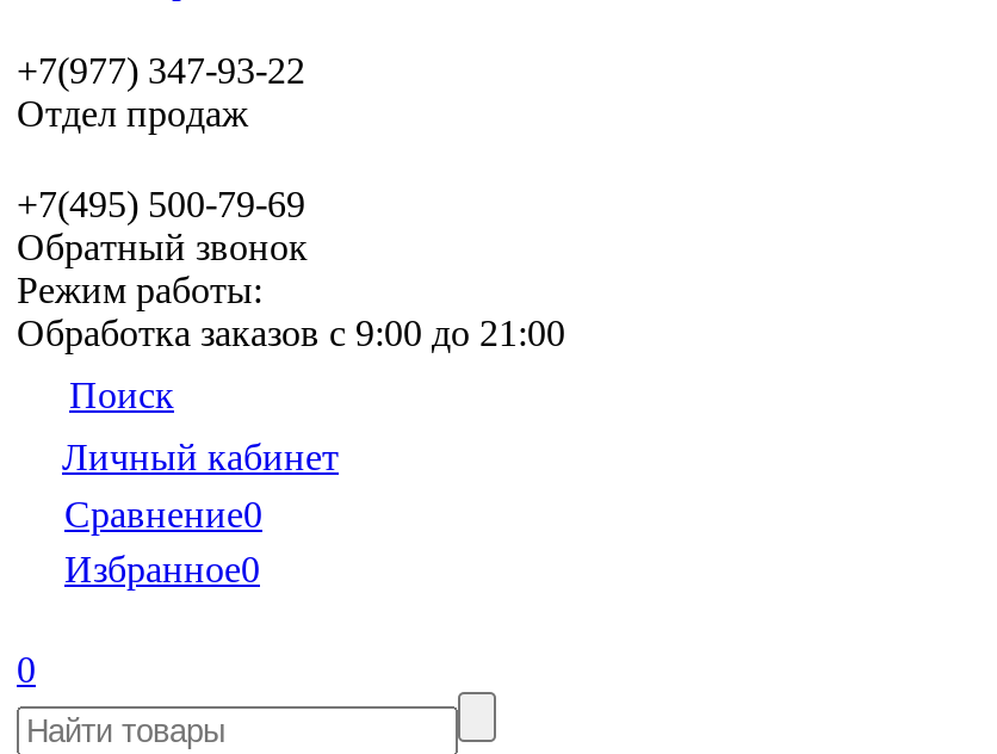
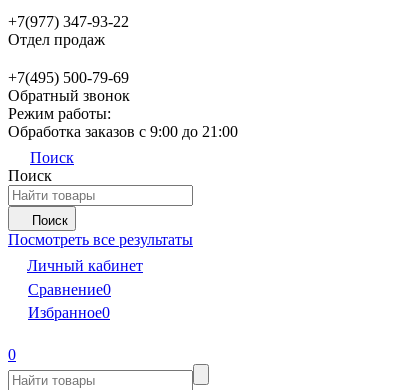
none -> [8,167,193,248] Поиск | Поиск | Посмотреть все результаты

